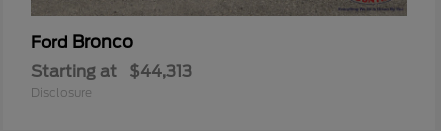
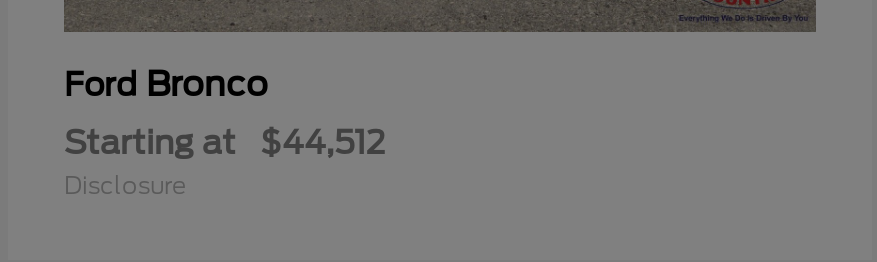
[31,62,192,81] Starting at $44,313 -> [64,124,386,162] Starting at $44,512

